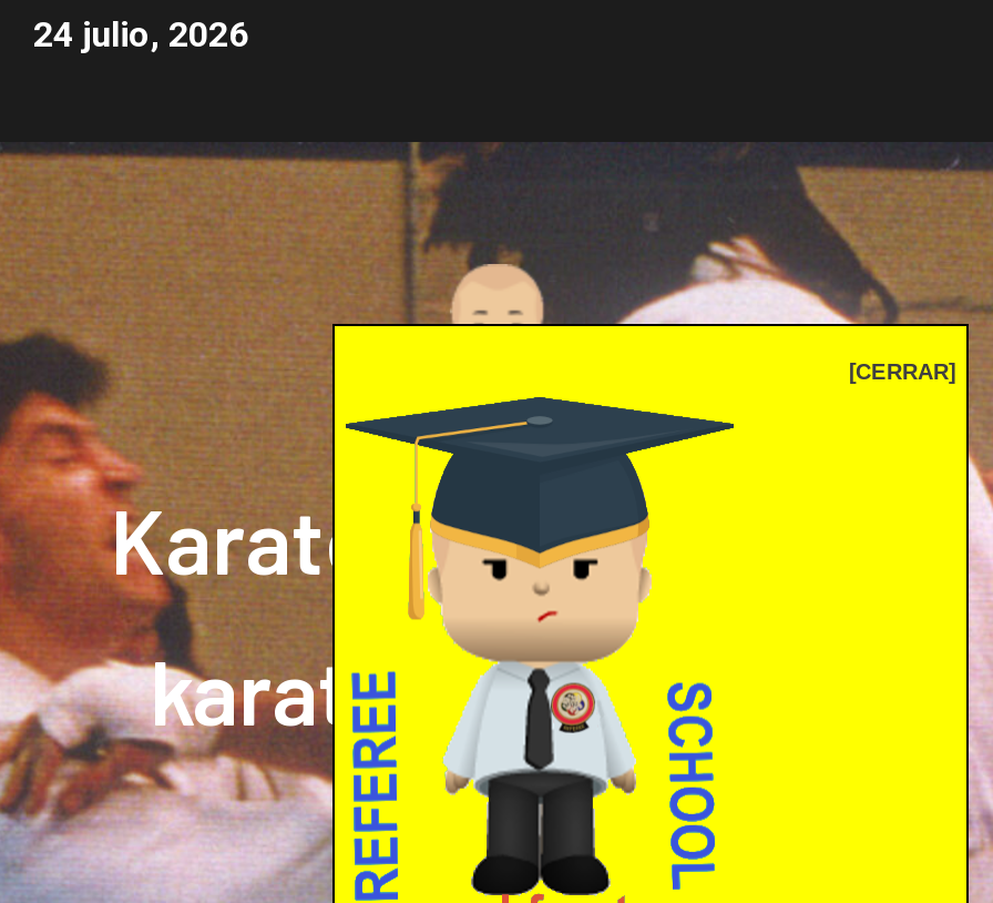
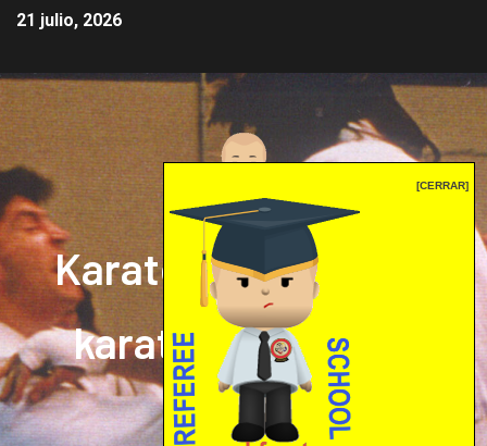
[33,14,248,56] 24 julio, 2026 -> [16,10,122,31] 21 julio, 2026

